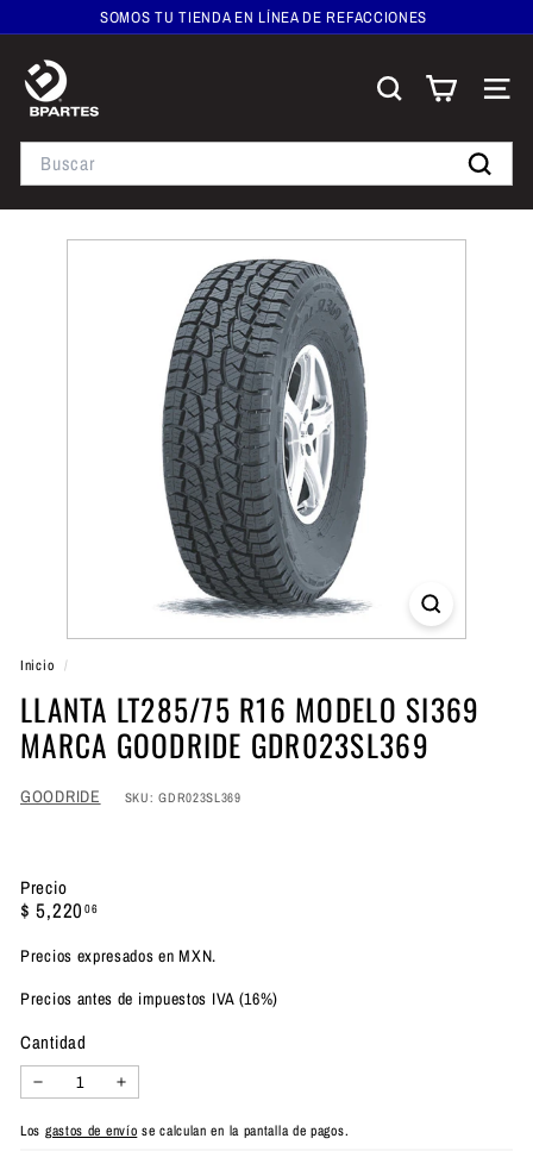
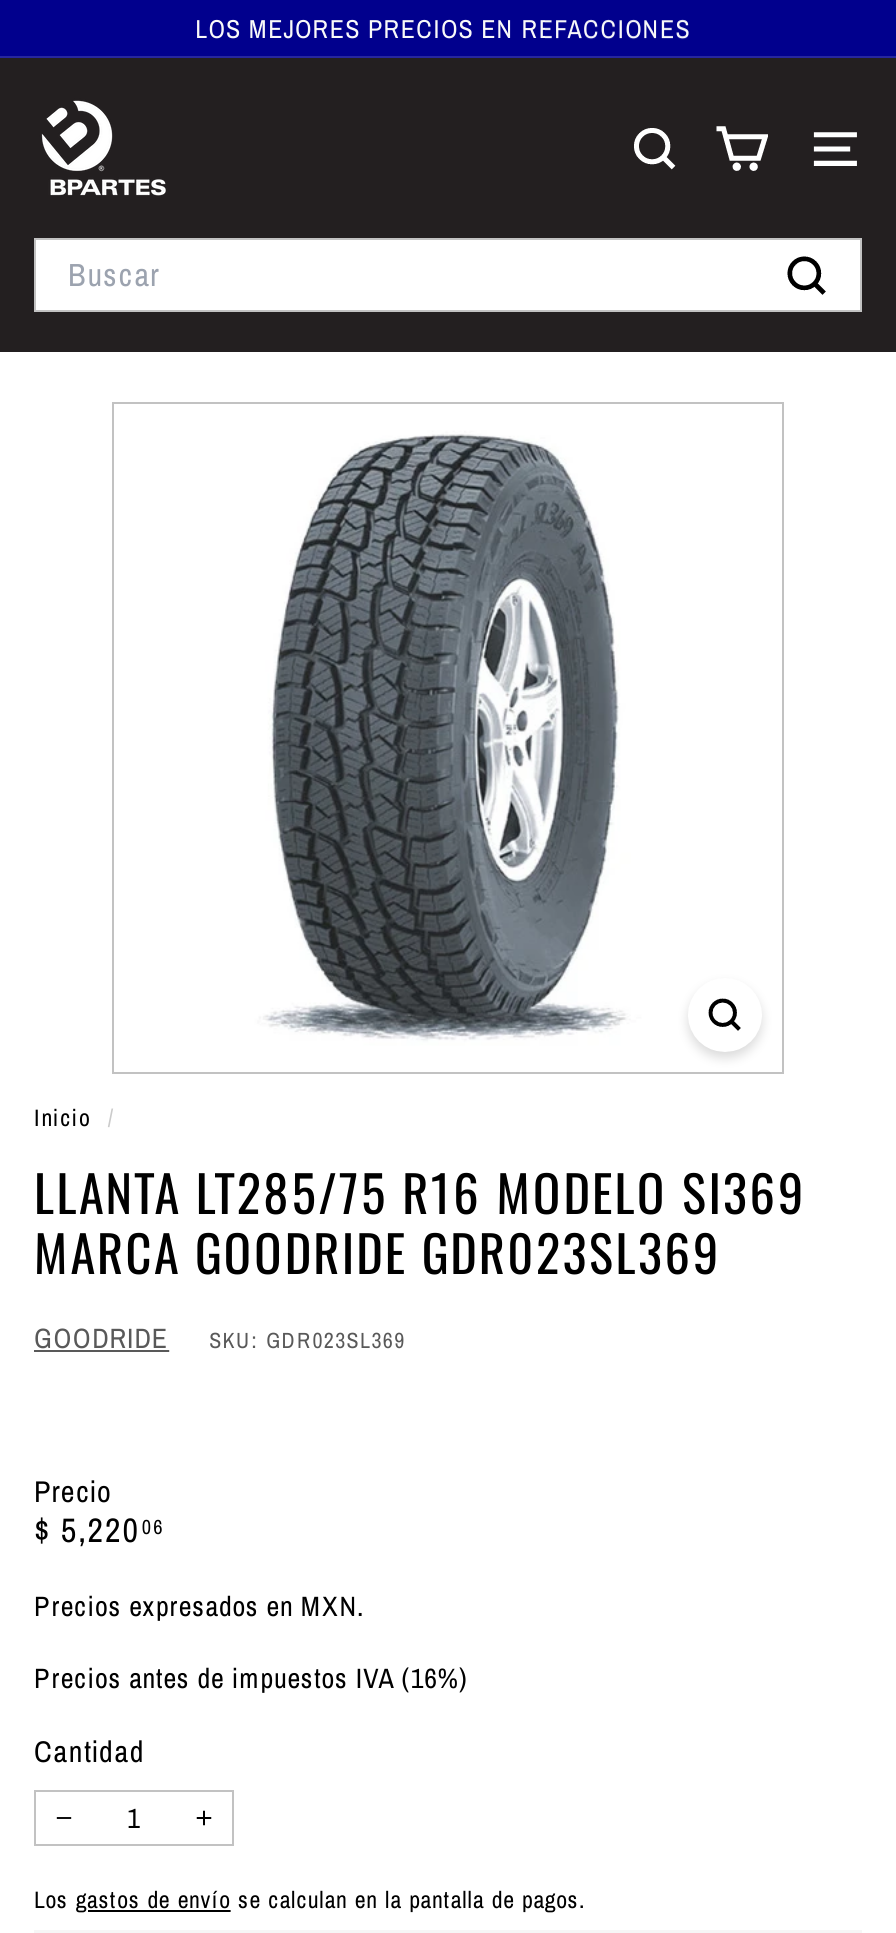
[100,7,427,27] SOMOS TU TIENDA EN LÍNEA DE REFACCIONES -> [195,12,691,46] LOS MEJORES PRECIOS EN REFACCIONES

